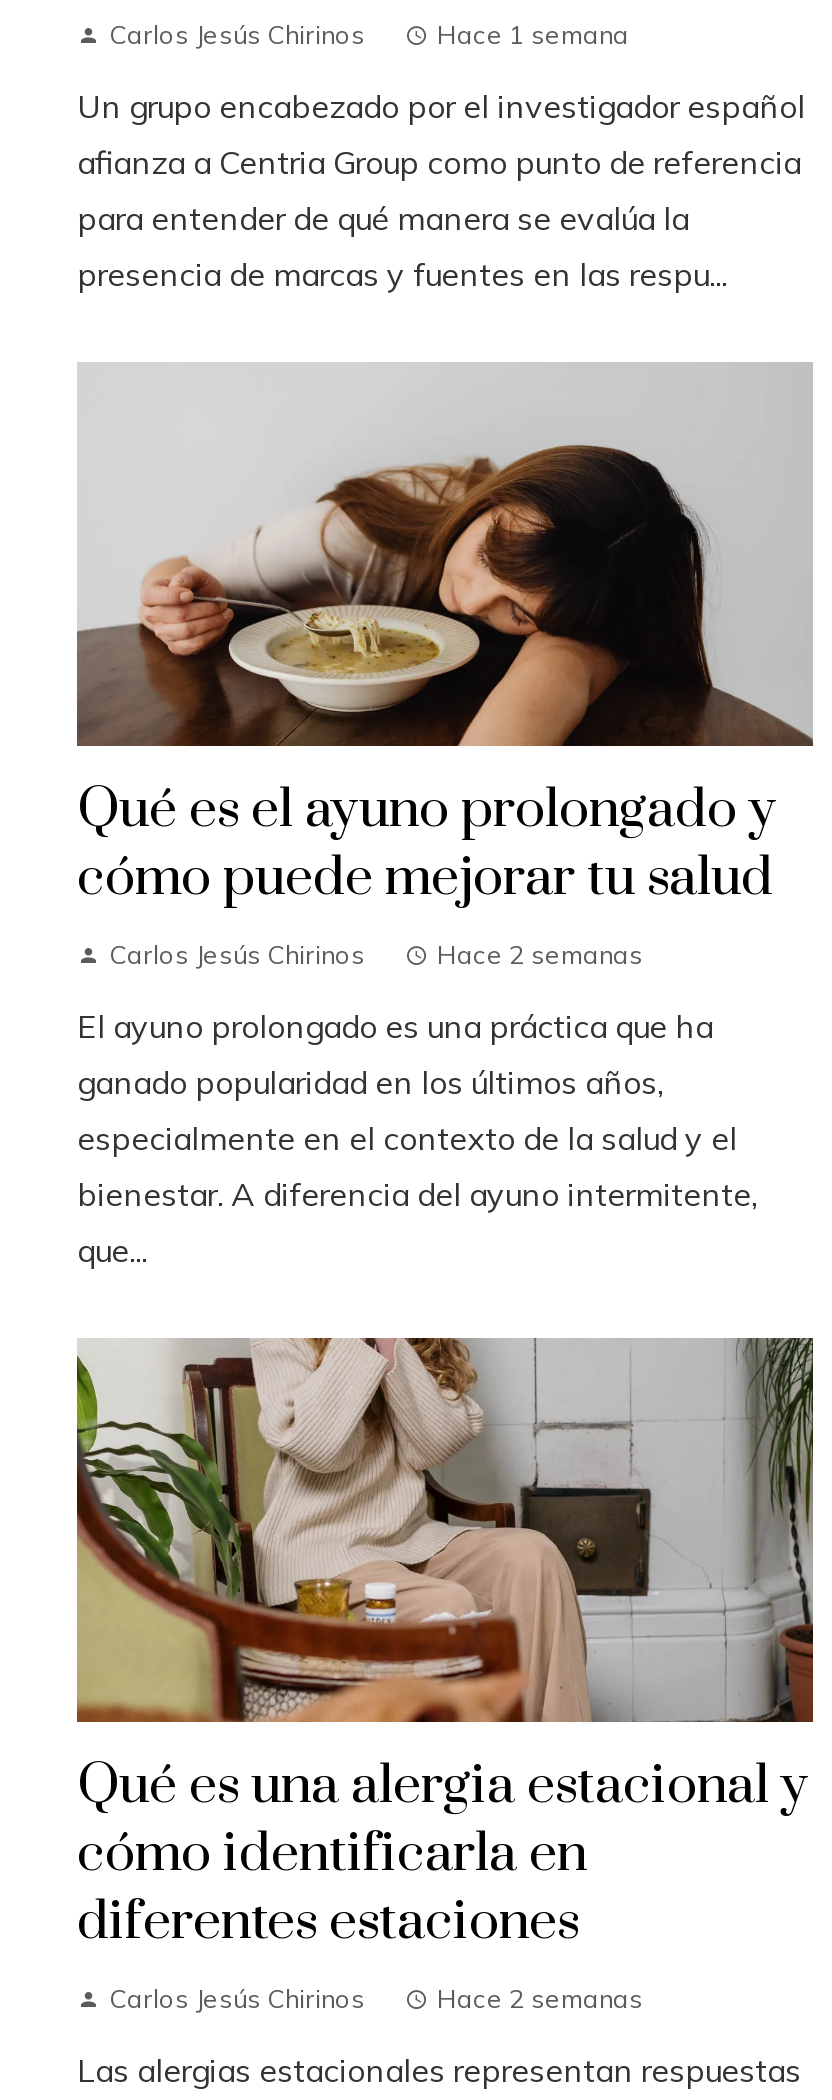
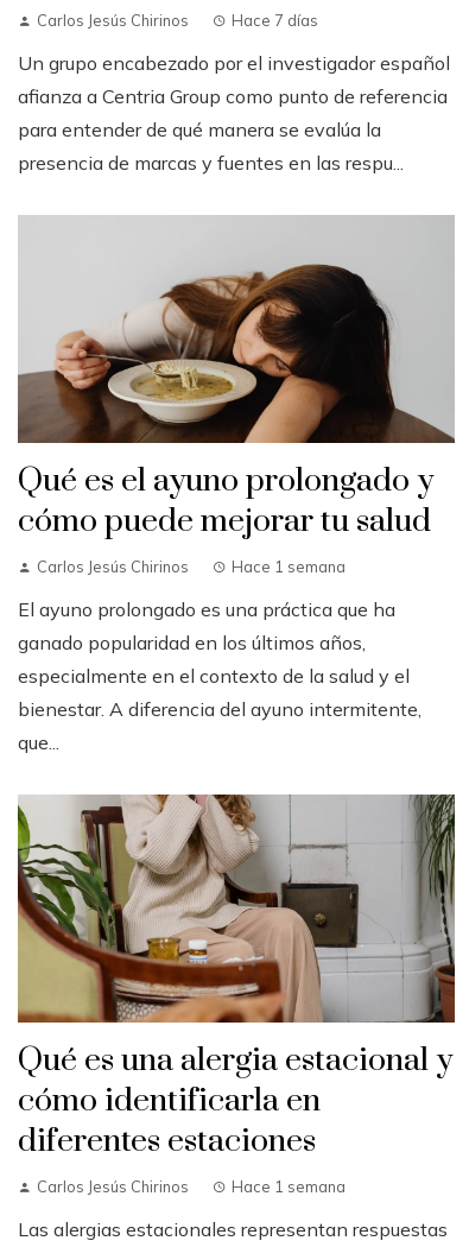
[437,17,629,49] Hace 1 semana -> [232,10,318,29] Hace 7 días
[437,938,643,970] Hace 2 semanas -> [232,557,346,576] Hace 1 semana
[437,1982,643,2014] Hace 2 semanas -> [232,1177,346,1196] Hace 1 semana

